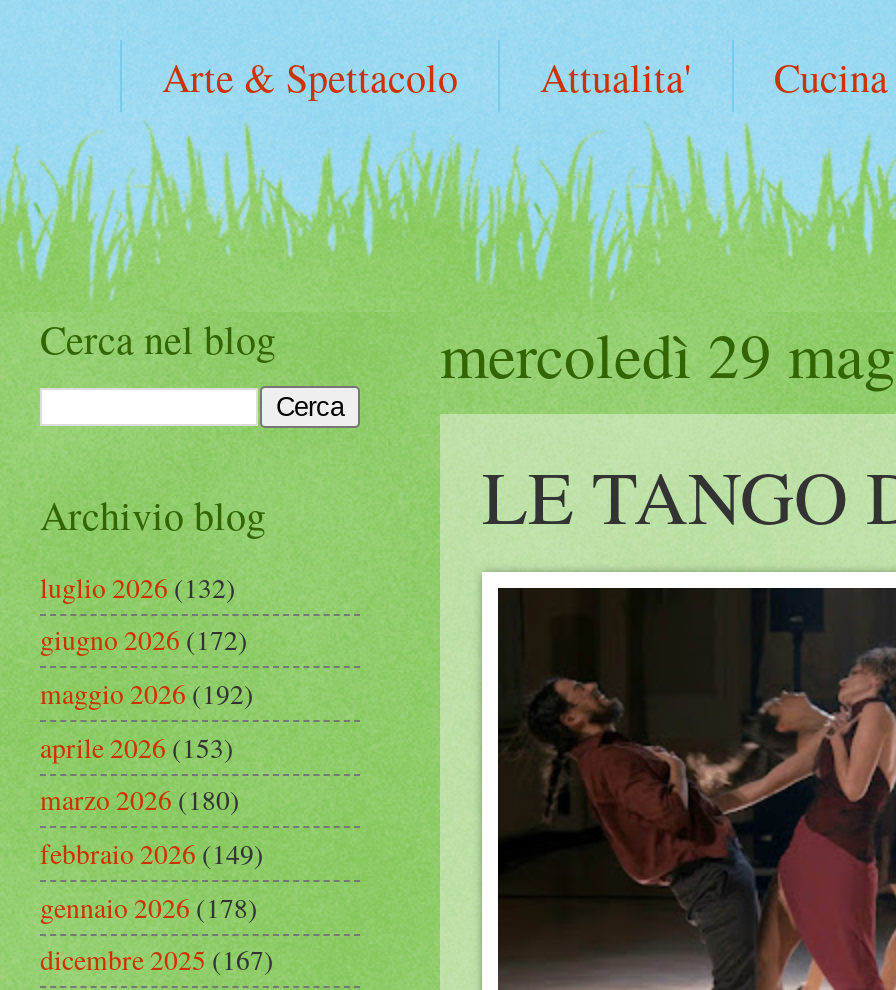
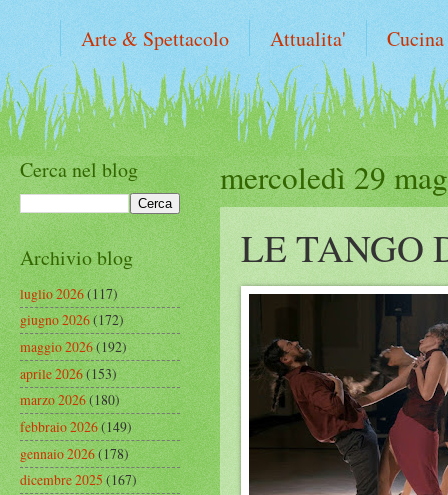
[40,568,236,606] luglio 2026 (132) -> [20,284,118,303] luglio 2026 (117)

